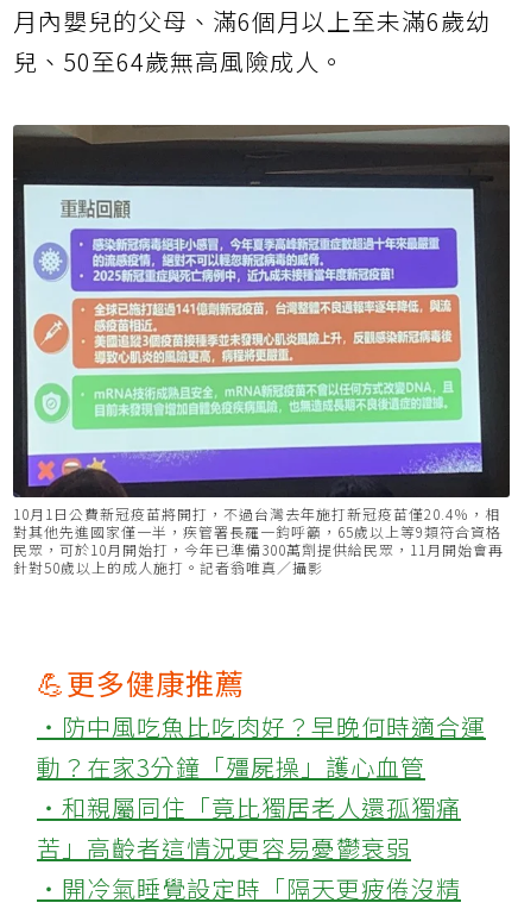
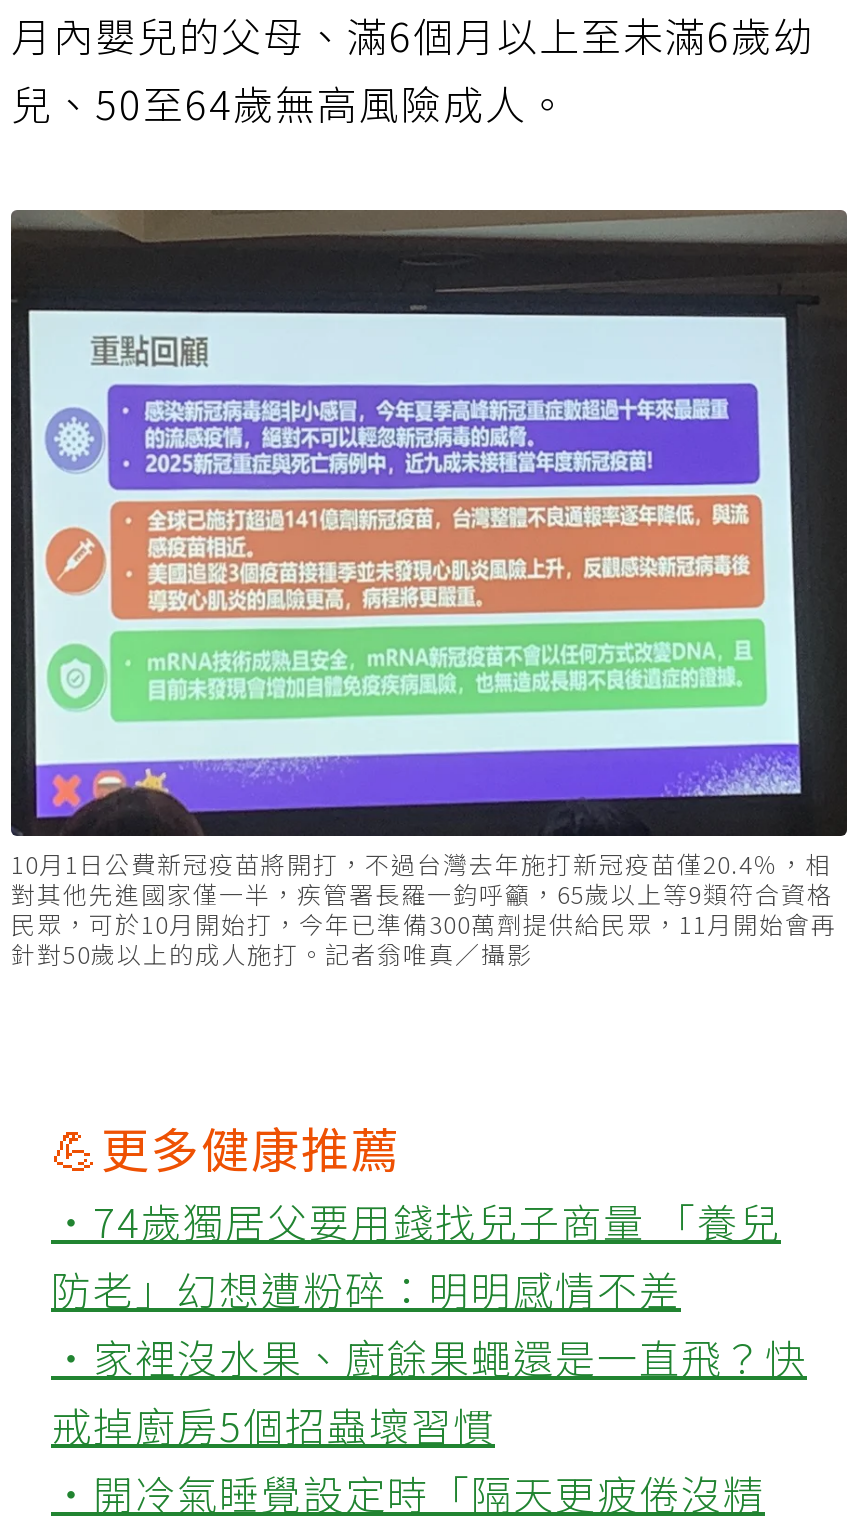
[37,709,486,865] ‧防中風吃魚比吃肉好？早晚何時適合運 | 動？在家3分鐘「殭屍操」護心血管 | ‧和親屬同住「竟比獨居老人還孤獨痛 | 苦」高齡者這情況更容易憂鬱衰弱 -> [51,1192,807,1454] ‧74歲獨居父要用錢找兒子商量 「養兒 | 防老」幻想遭粉碎：明明感情不差 | ‧家裡沒水果、廚餘果蠅還是一直飛？快 | 戒掉廚房5個招蟲壞習慣

